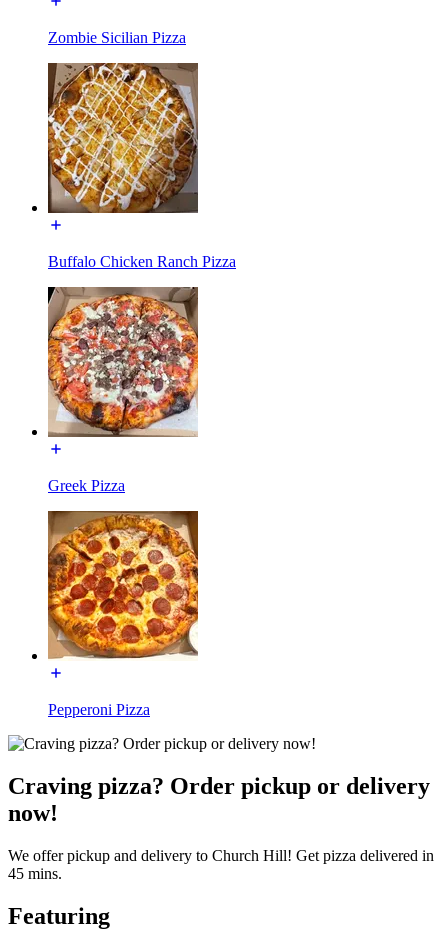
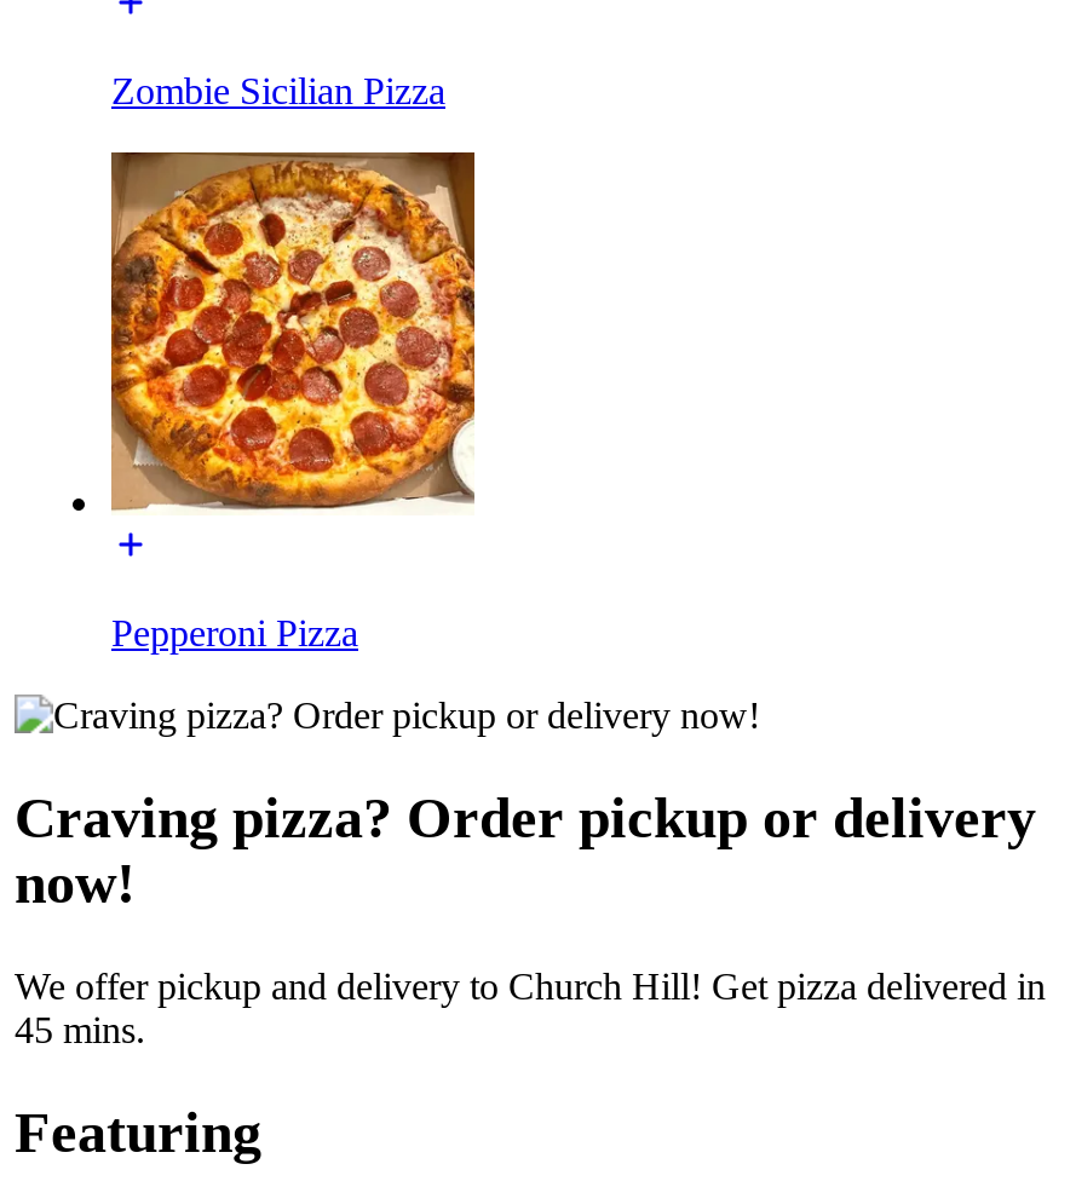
[47,62,236,270] [image] | Buffalo Chicken Ranch Pizza -> none
[47,286,199,494] [image] | Greek Pizza -> none

